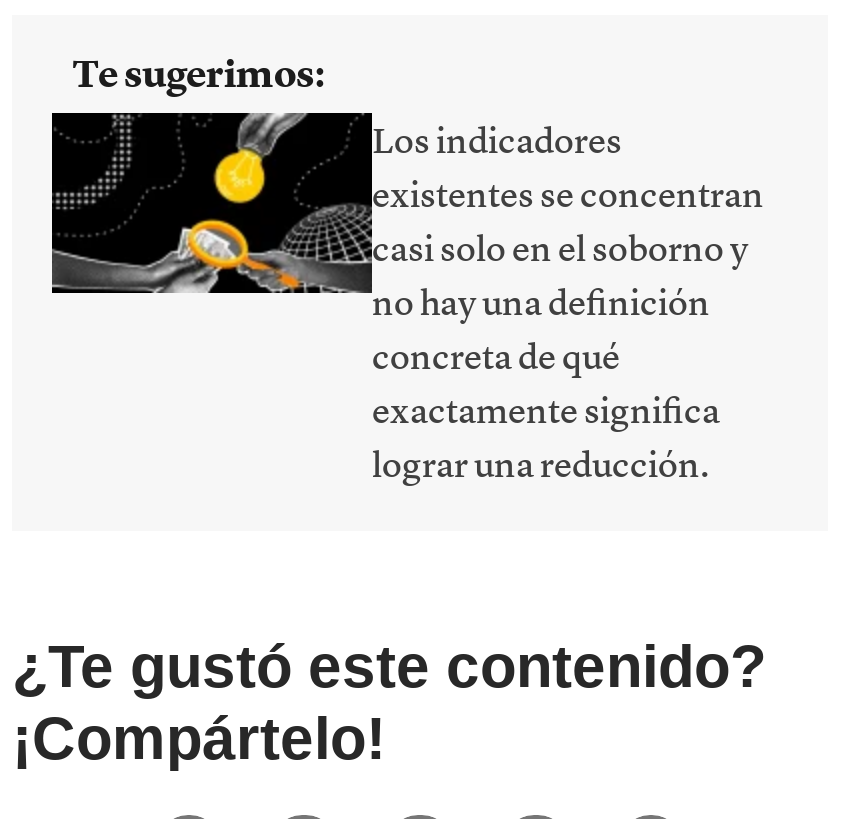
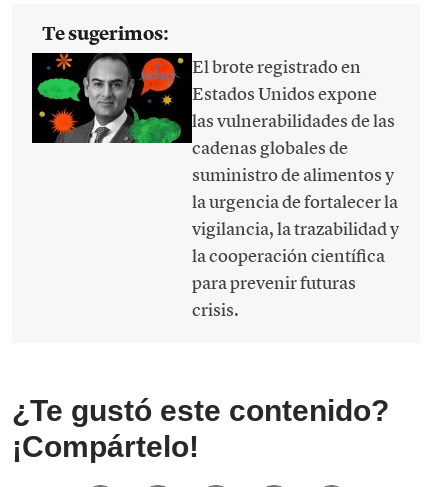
[52,113,764,486] [image] | Los indicadores | existentes se concentran | casi solo en el soborno y | no hay una definición | concreta de qué | exactamente significa | lograr una reducción. -> [33,52,399,321] [image] | El brote registrado en | Estados Unidos expone | las vulnerabilidades de las | cadenas globales de | suministro de alimentos y | la urgencia de fortalecer la | vigilancia, la trazabilidad y | la cooperación científica | para prevenir futuras | crisis.

